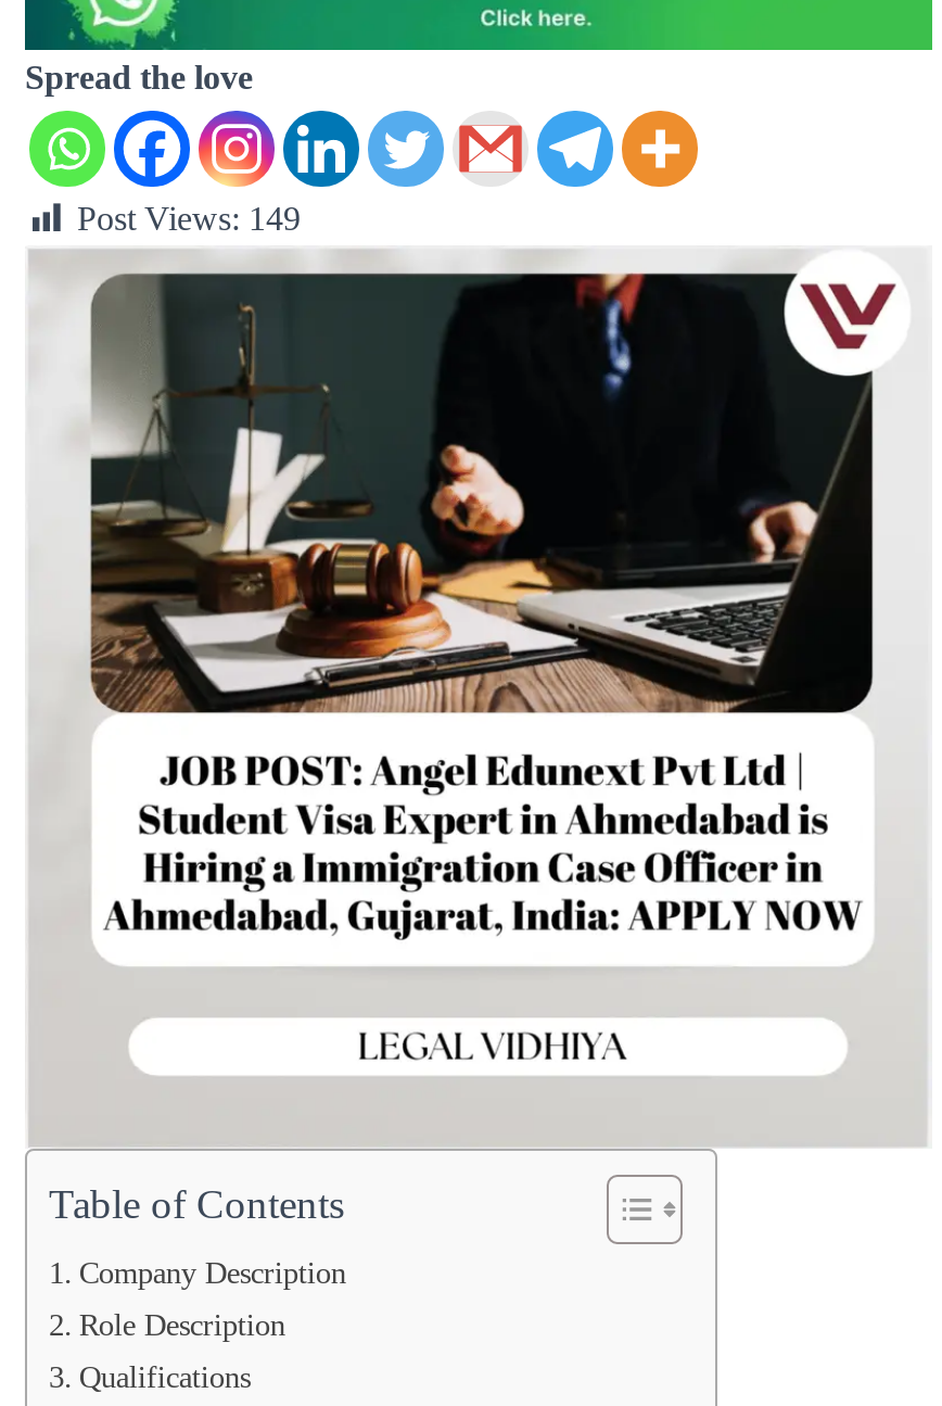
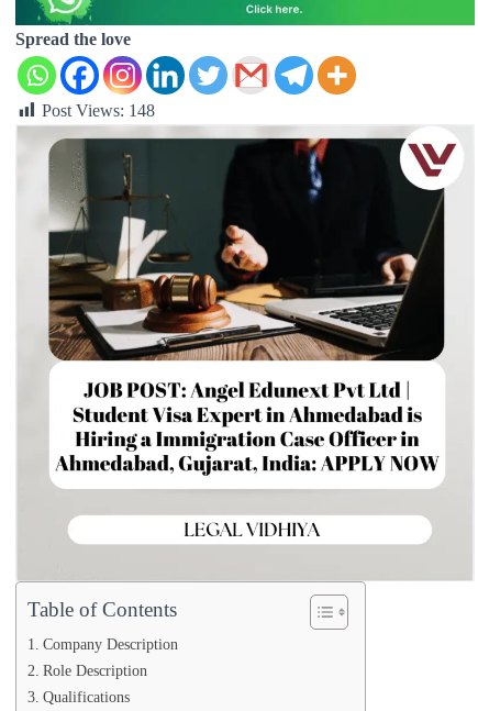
[77,199,301,236] Post Views: 149 -> [42,101,155,120] Post Views: 148

